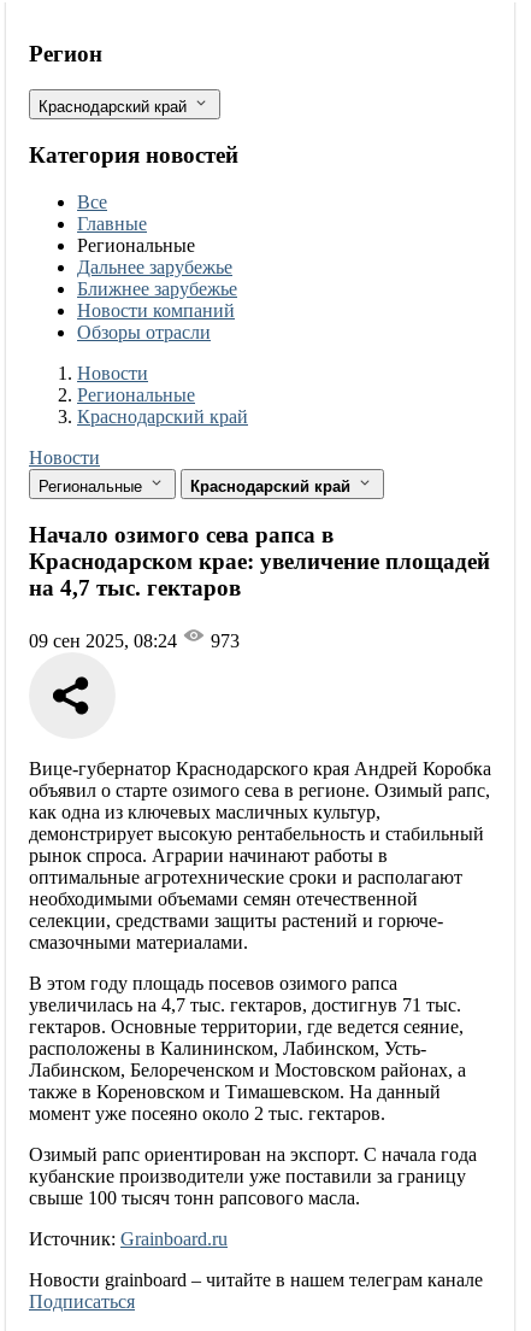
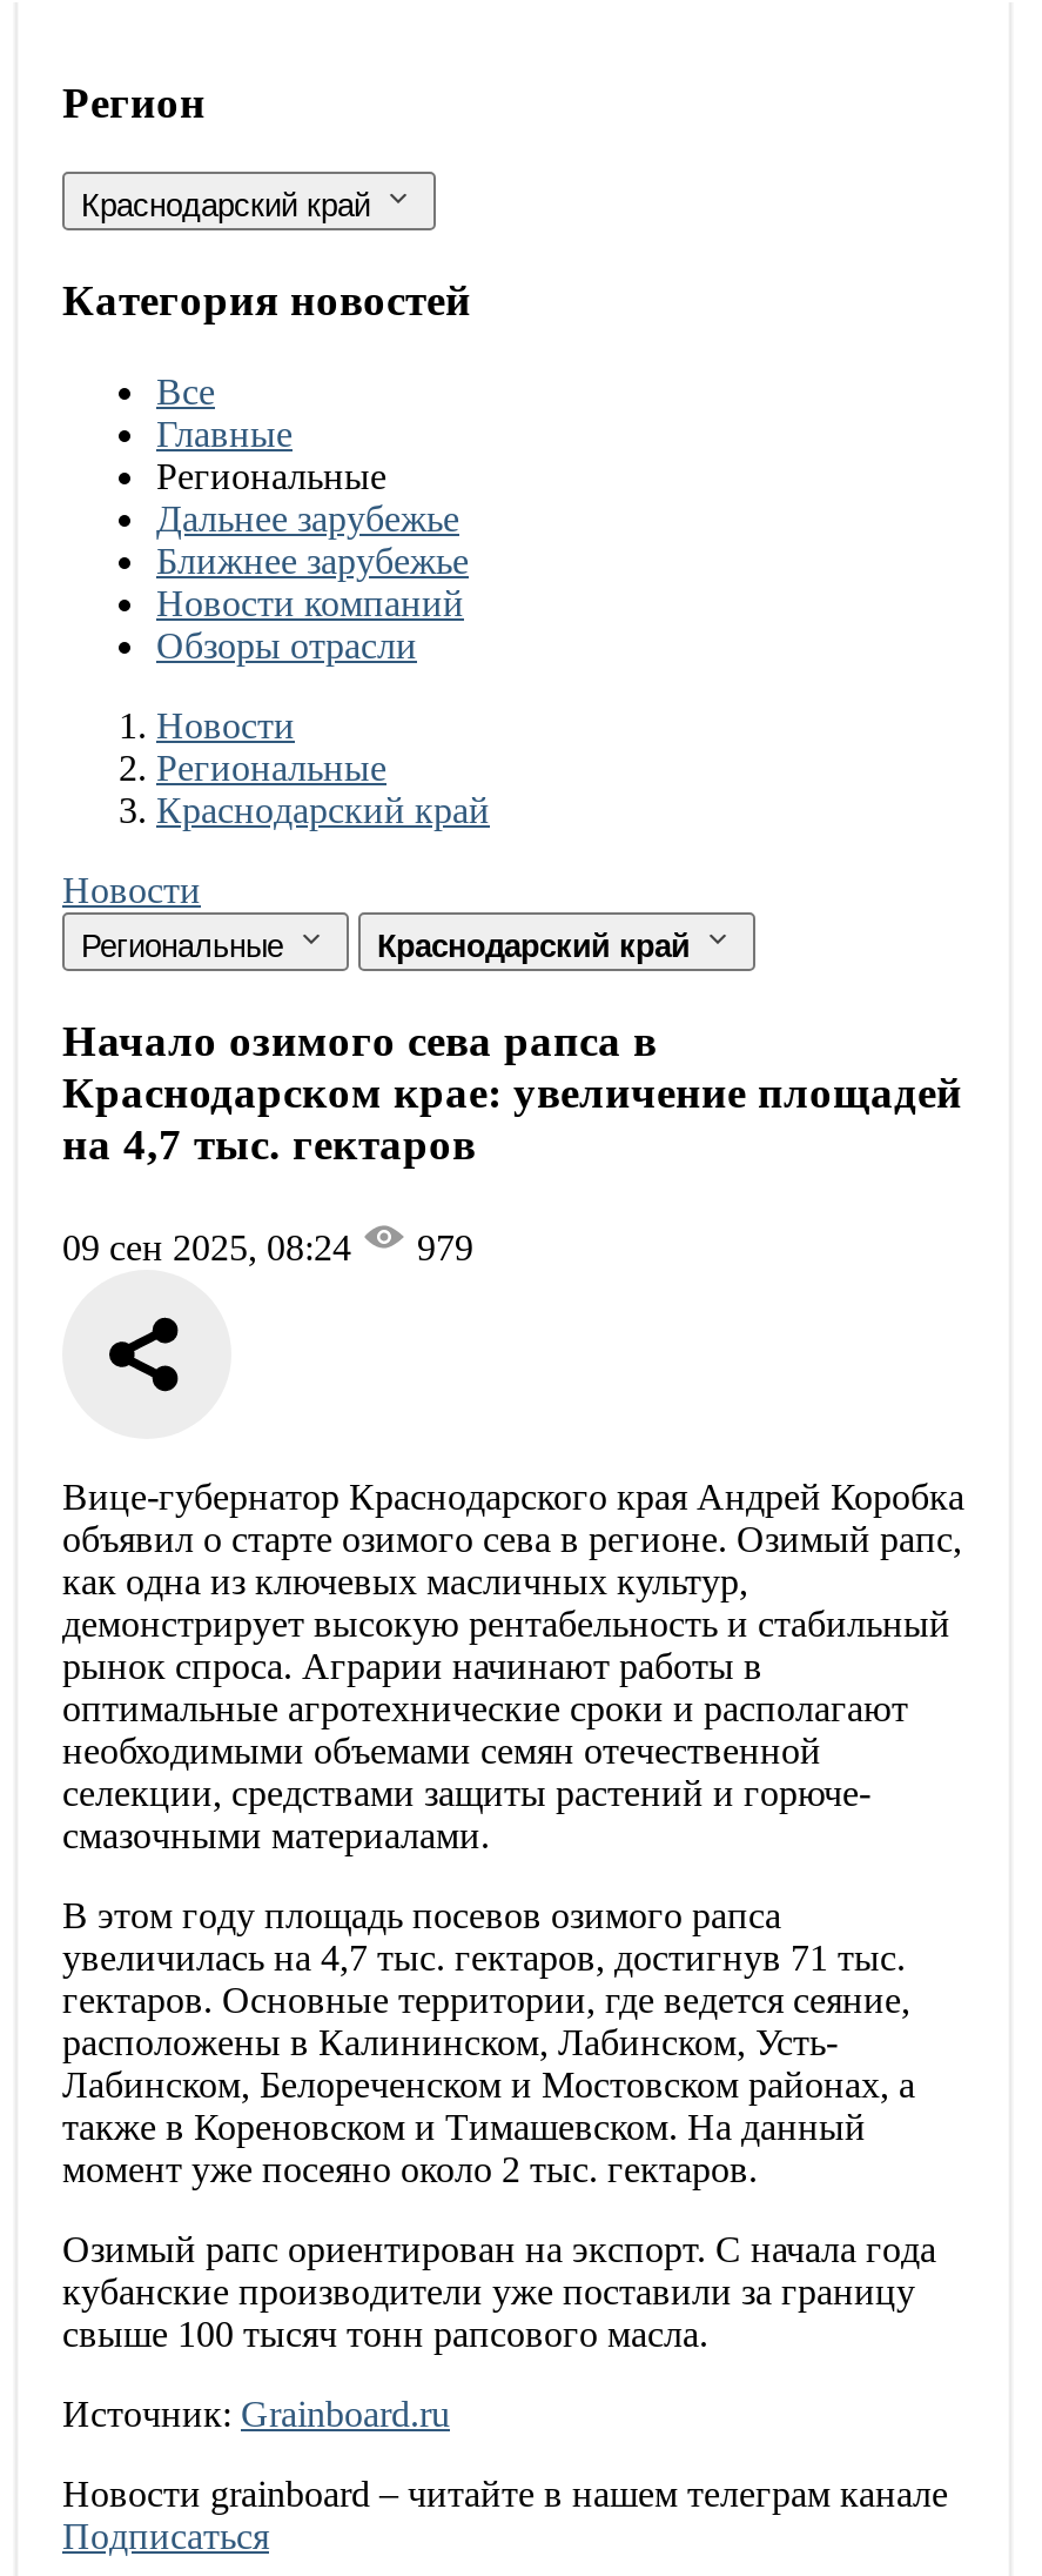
[29,631,240,651] 09 сен 2025, 08:24 973 -> [62,1228,473,1268] 09 сен 2025, 08:24 979

